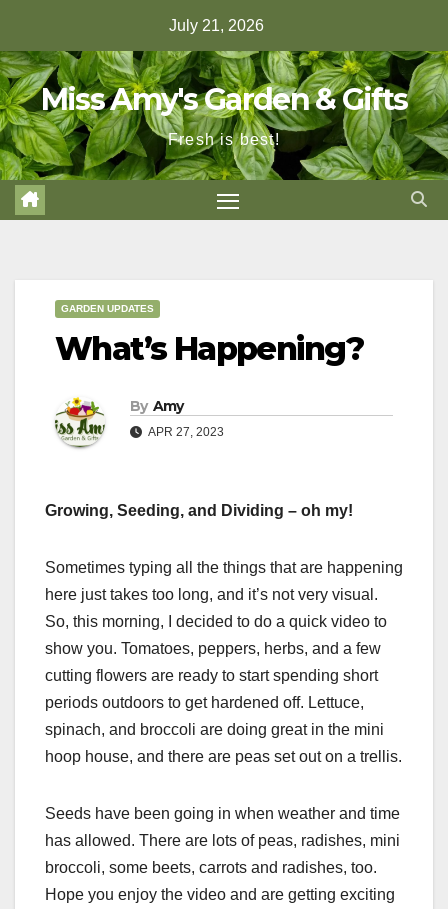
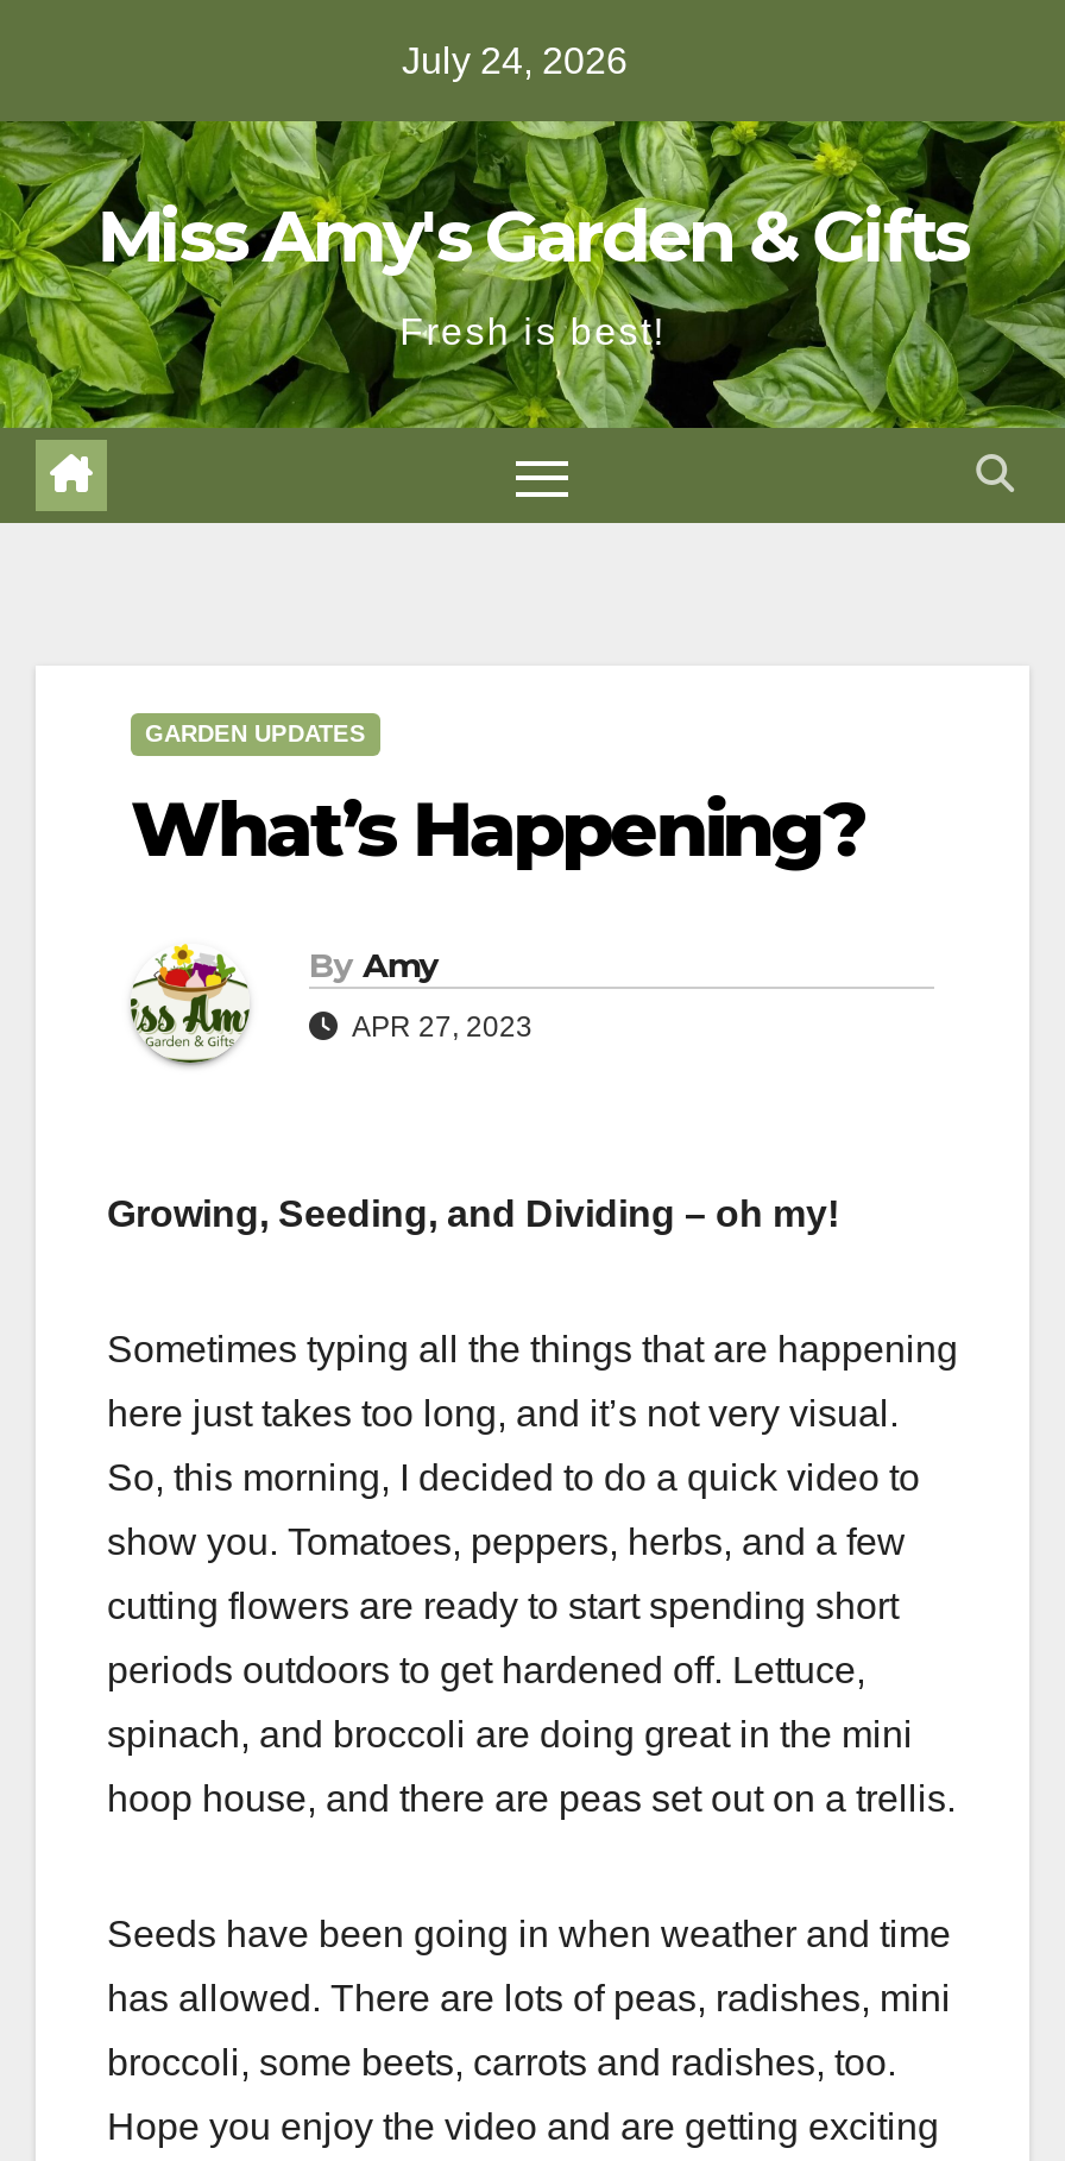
[169,17,264,34] July 21, 2026 -> [402,40,628,81] July 24, 2026

